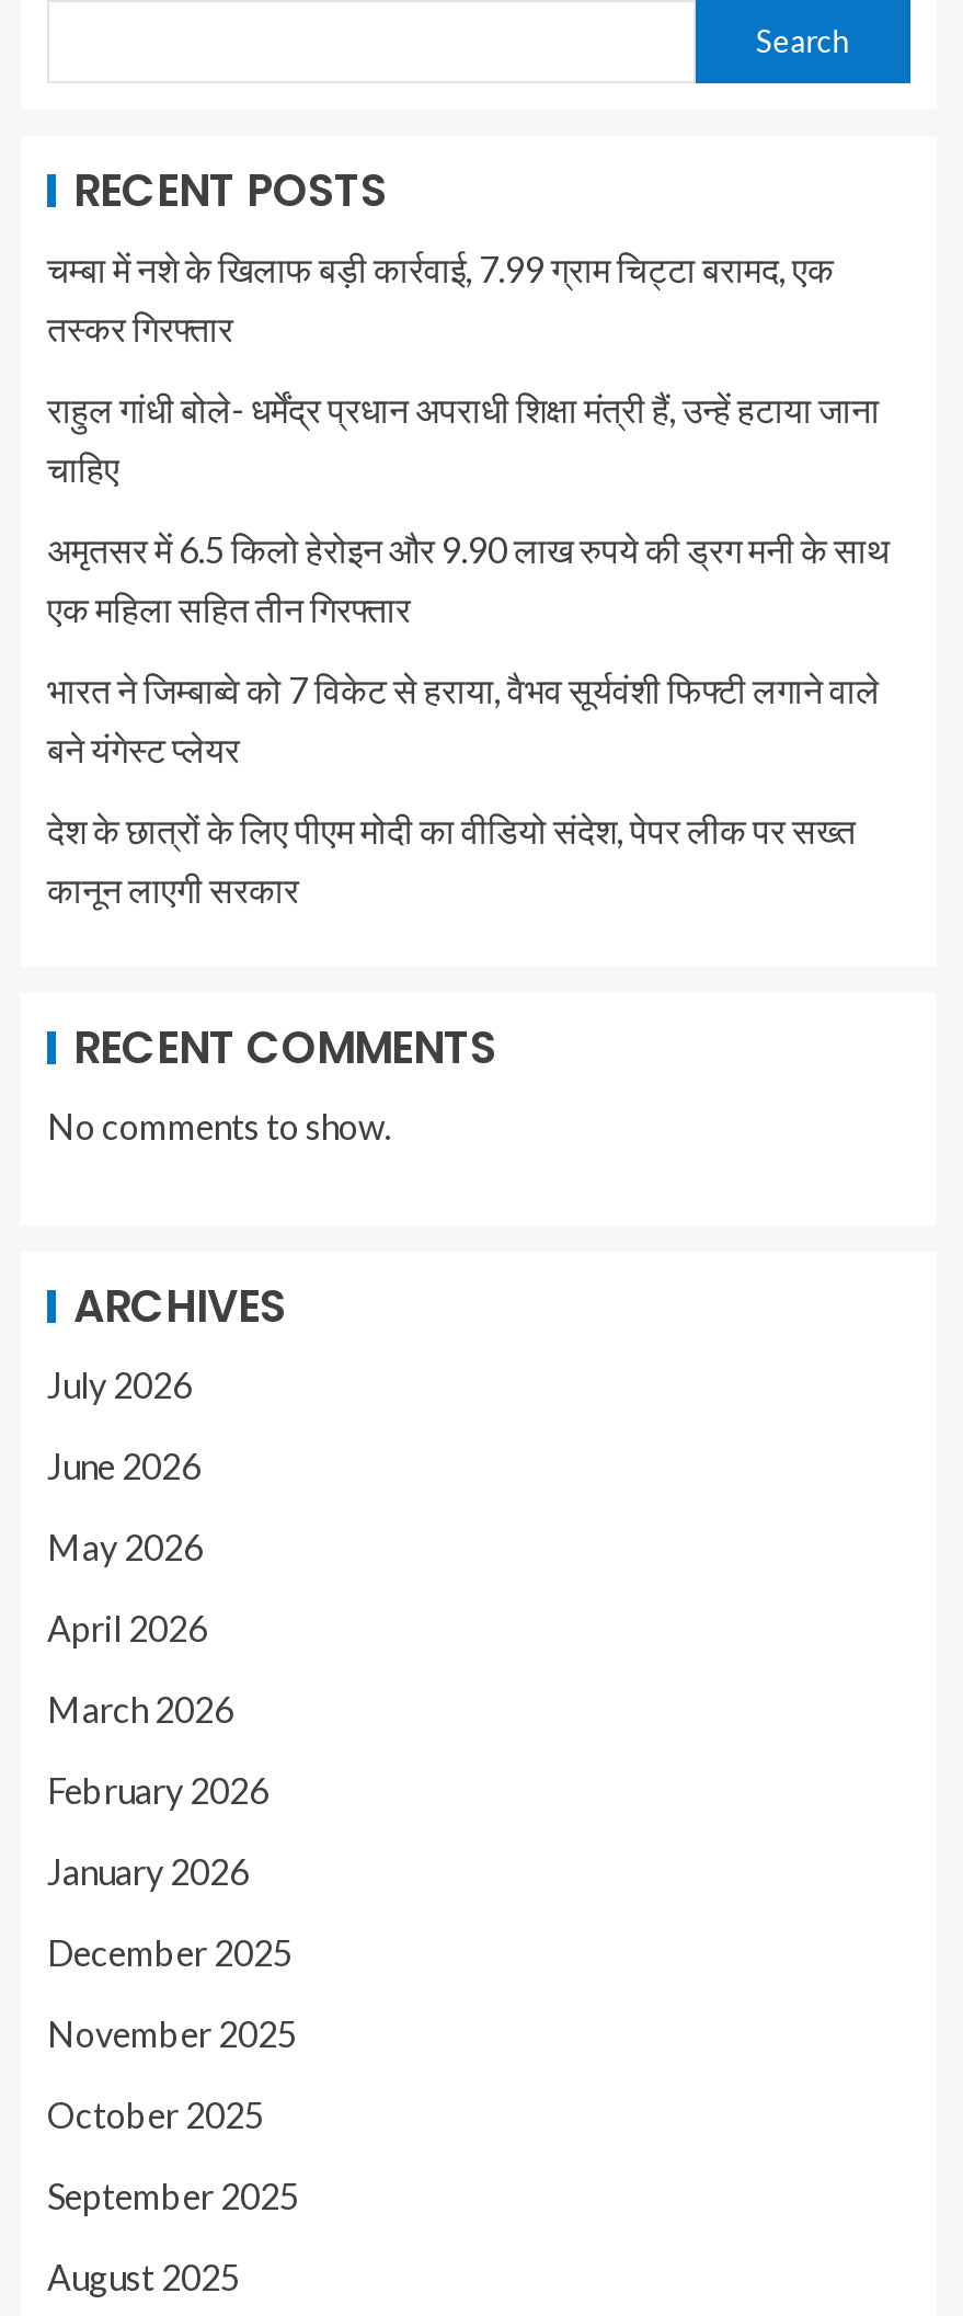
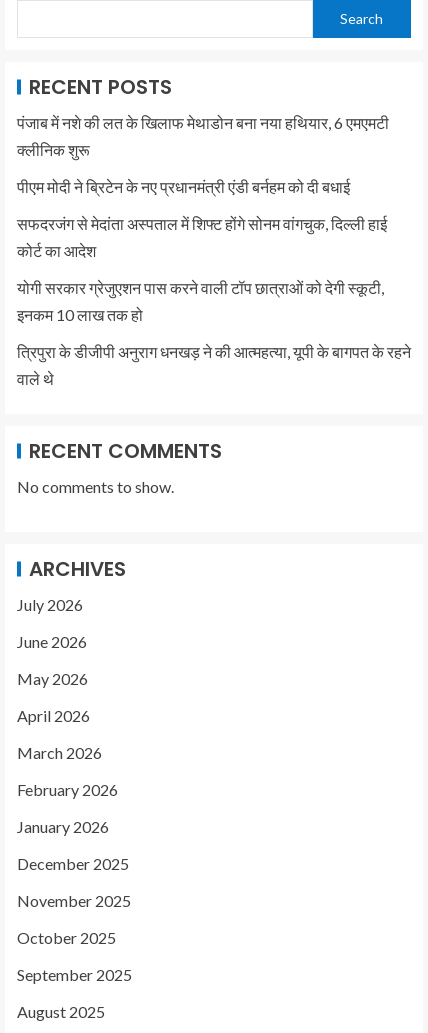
[47,247,834,348] चम्बा में नशे के खिलाफ बड़ी कार्रवाई, 7.99 ग्राम चिट्टा बरामद, एक | तस्कर गिरफ्तार -> [17,113,389,159] पंजाब में नशे की लत के खिलाफ मेथाडोन बना नया हथियार, 6 एमएमटी | क्लीनिक शुरू
[47,387,880,488] राहुल गांधी बोले- धर्मेंद्र प्रधान अपराधी शिक्षा मंत्री हैं, उन्हें हटाया जाना | चाहिए -> [17,177,350,196] पीएम मोदी ने ब्रिटेन के नए प्रधानमंत्री एंडी बर्नहम को दी बधाई
[47,528,891,628] अमृतसर में 6.5 किलो हेरोइन और 9.90 लाख रुपये की ड्रग मनी के साथ | एक महिला सहित तीन गिरफ्तार -> [17,214,387,260] सफदरजंग से मेदांता अस्पताल में शिफ्ट होंगे सोनम वांगचुक, दिल्ली हाई | कोर्ट का आदेश
[47,668,880,769] भारत ने जिम्बाब्वे को 7 विकेट से हराया, वैभव सूर्यवंशी फिफ्टी लगाने वाले | बने यंगेस्ट प्लेयर -> [17,278,384,324] योगी सरकार ग्रेजुएशन पास करने वाली टॉप छात्राओं को देगी स्कूटी, | इनकम 10 लाख तक हो
[47,808,856,909] देश के छात्रों के लिए पीएम मोदी का वीडियो संदेश, पेपर लीक पर सख्त | कानून लाएगी सरकार -> [17,342,411,388] त्रिपुरा के डीजीपी अनुराग धनखड़ ने की आत्महत्या, यूपी के बागपत के रहने | वाले थे

